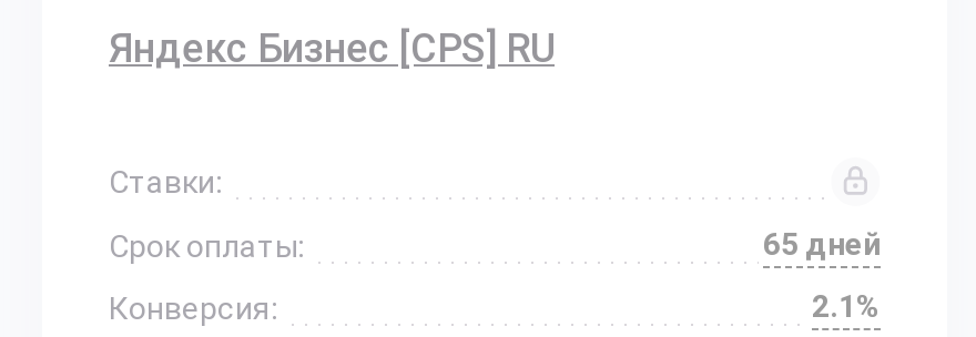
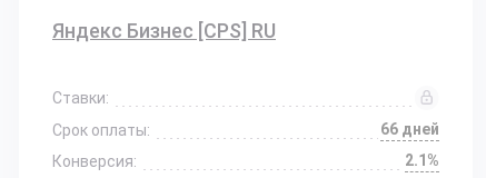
[763,226,881,262] 65 дней -> [380,120,439,138] 66 дней

